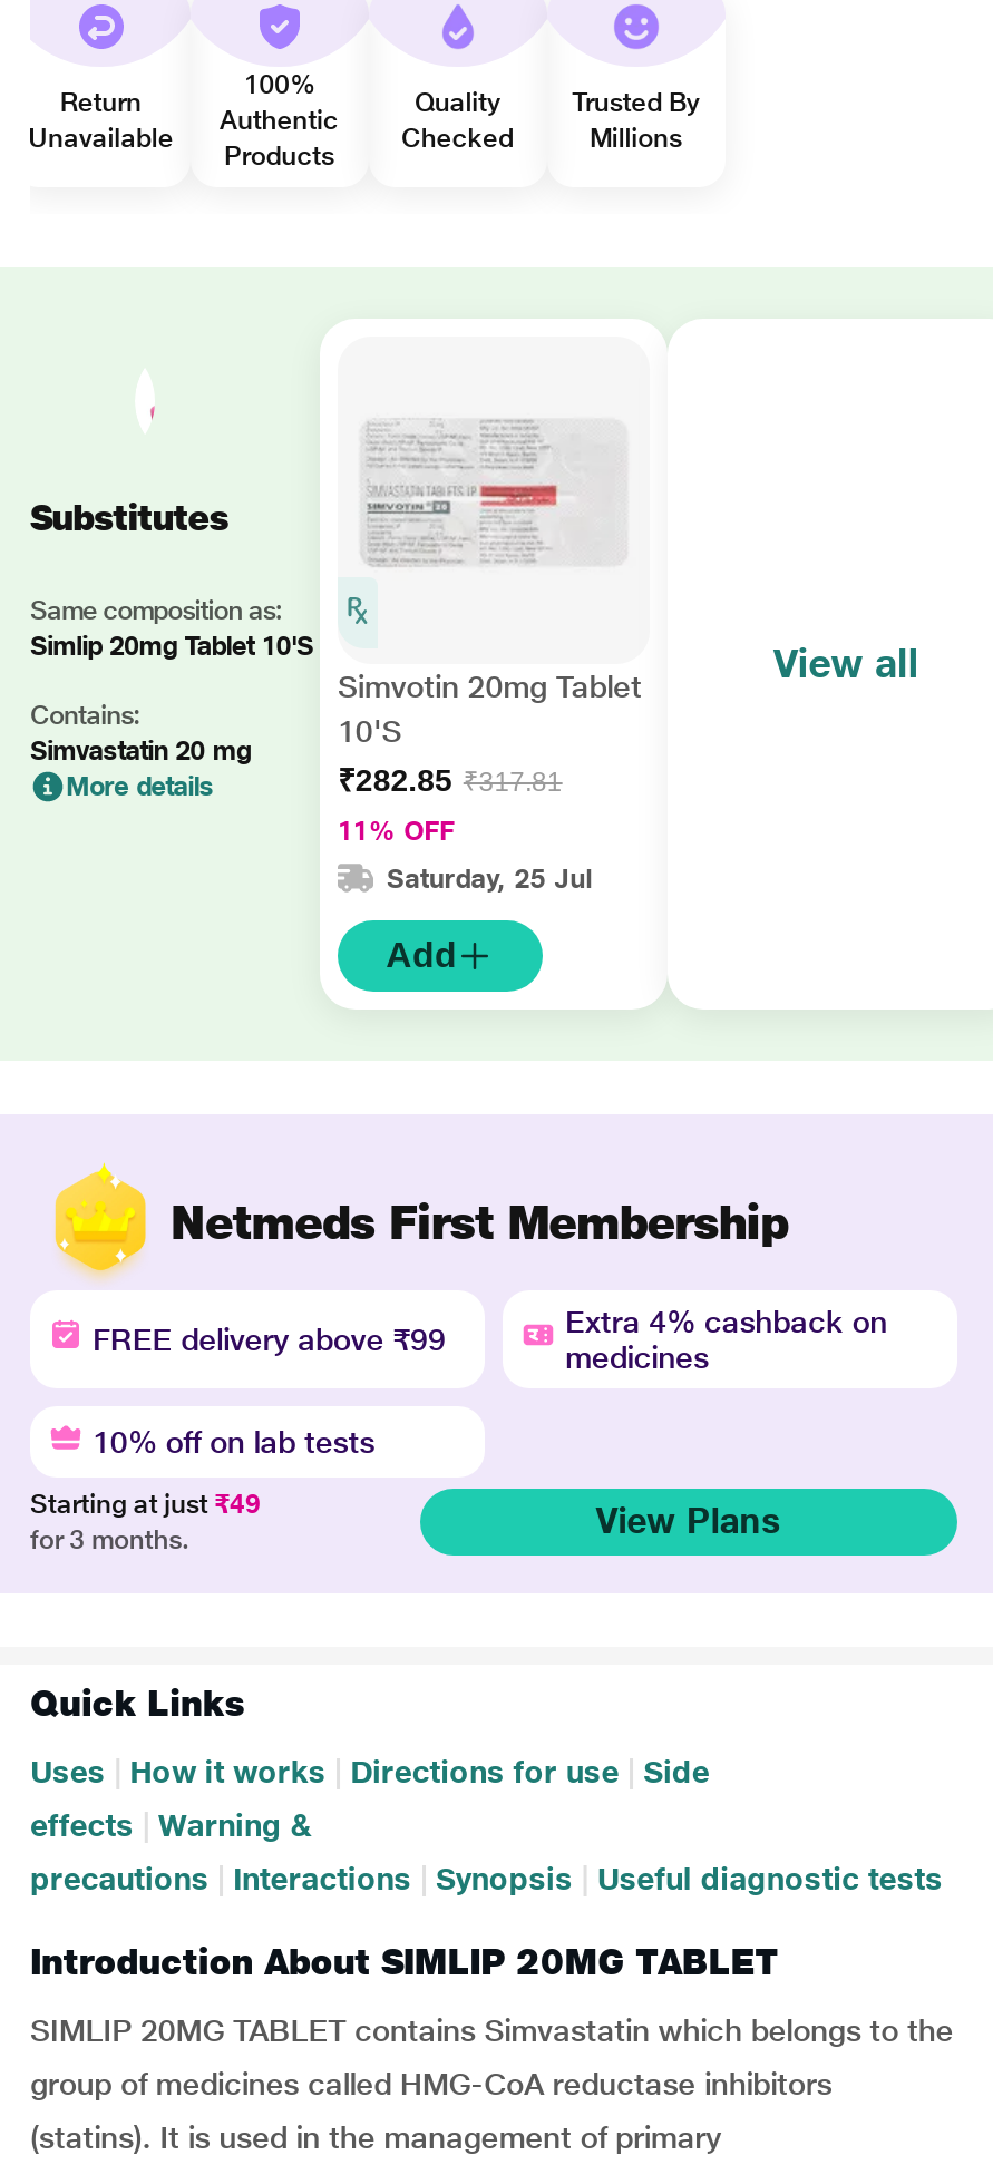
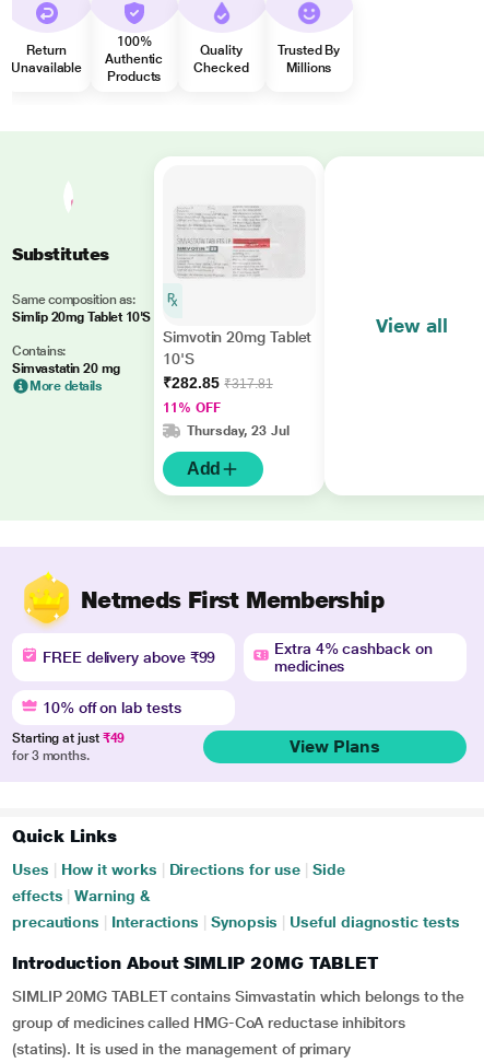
[387,863,592,895] Saturday, 25 Jul -> [187,424,290,439] Thursday, 23 Jul

